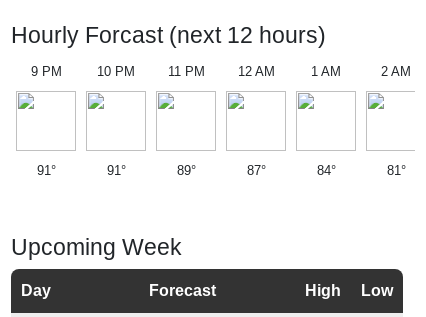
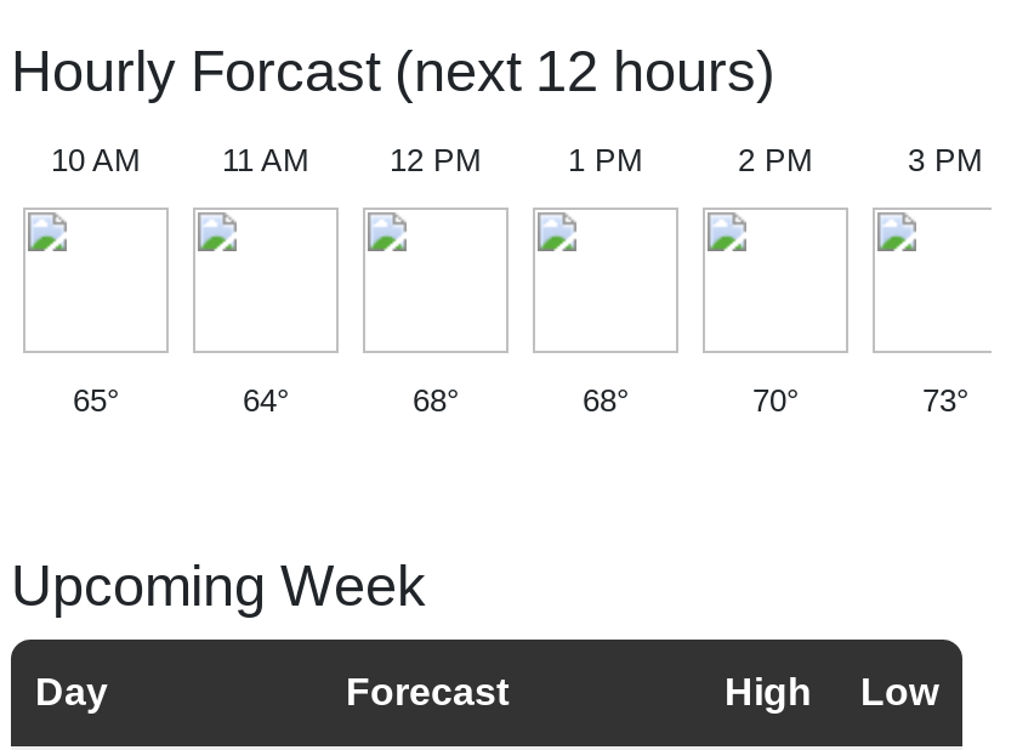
[30,64,411,79] 9 PM | 10 PM | 11 PM | 12 AM | 1 AM | 2 AM -> [51,142,983,178] 10 AM | 11 AM | 12 PM | 1 PM | 2 PM | 3 PM
[36,163,405,178] 91° | 91° | 89° | 87° | 84° | 81° -> [73,382,968,419] 65° | 64° | 68° | 68° | 70° | 73°

